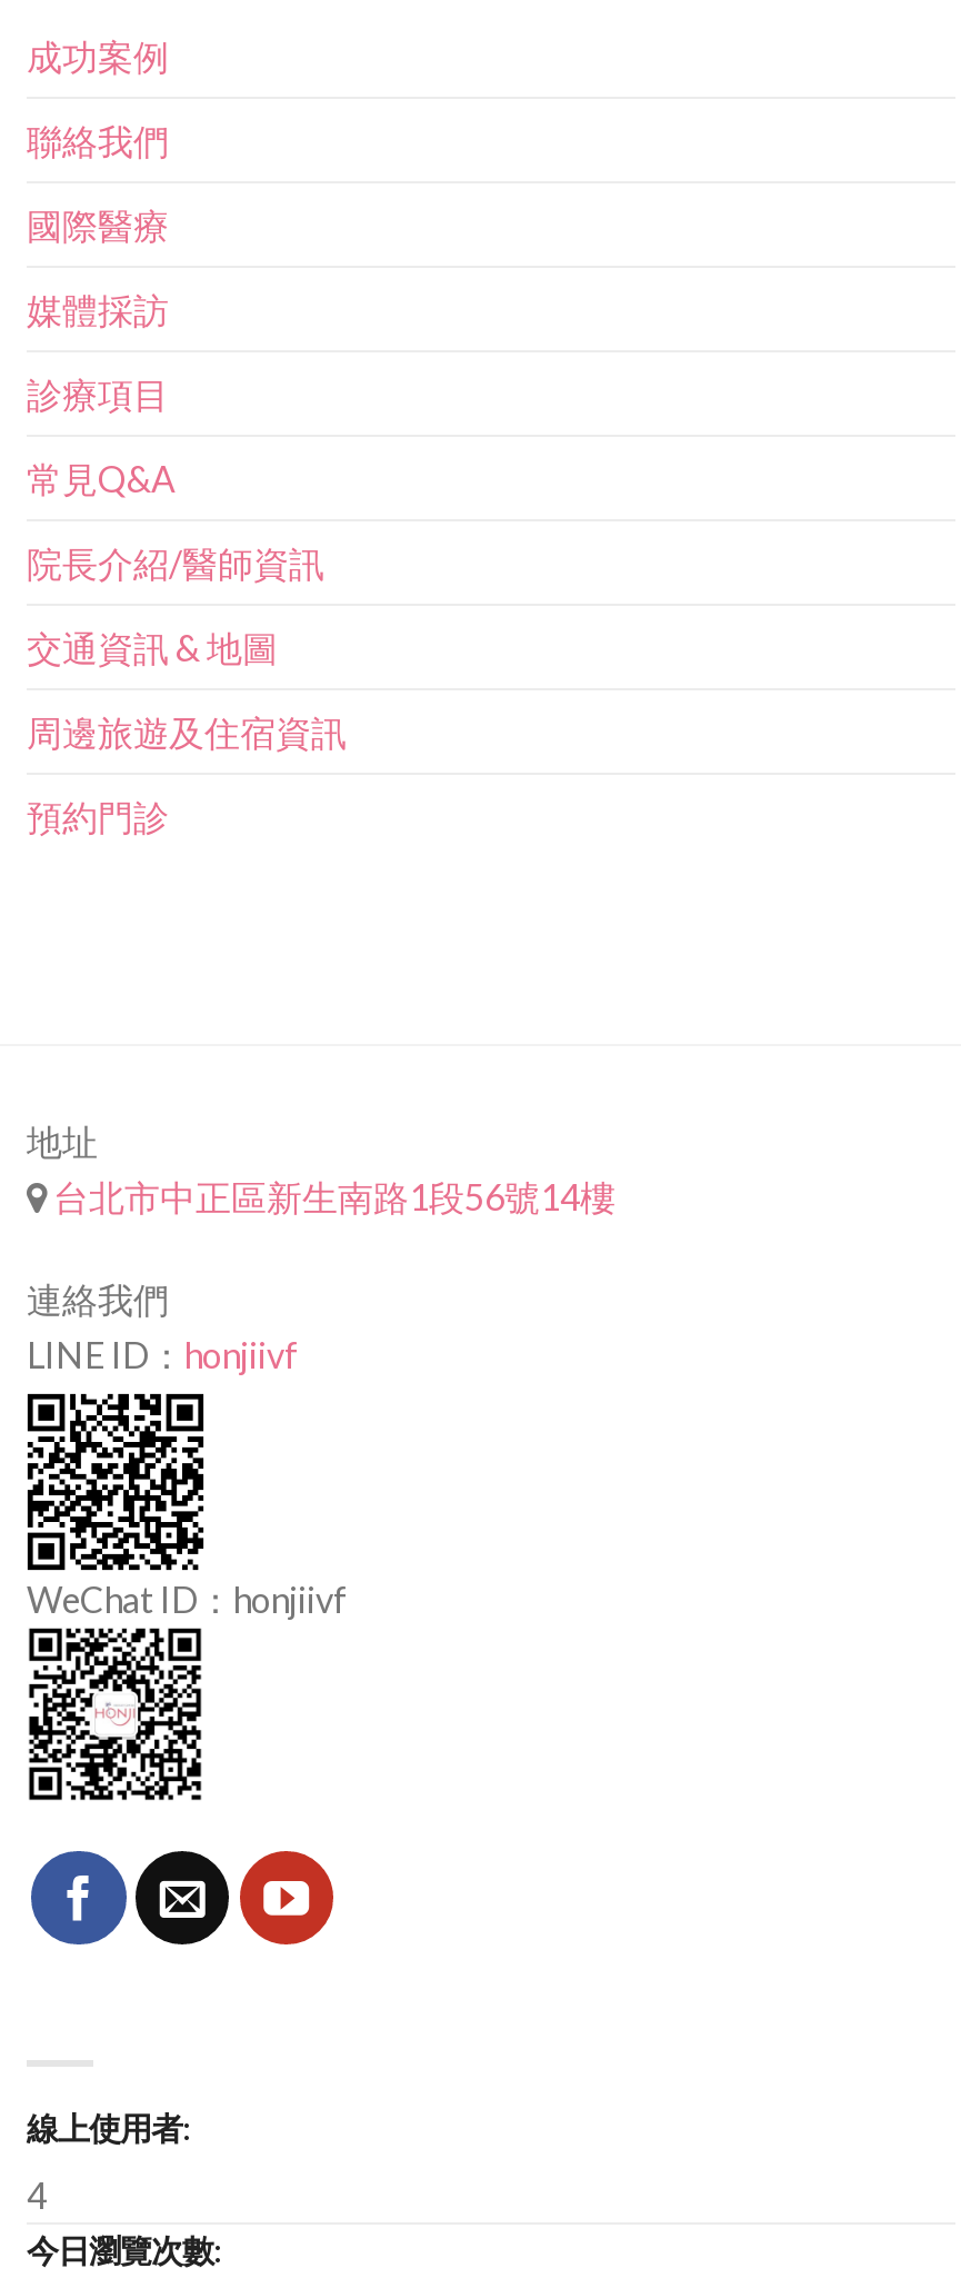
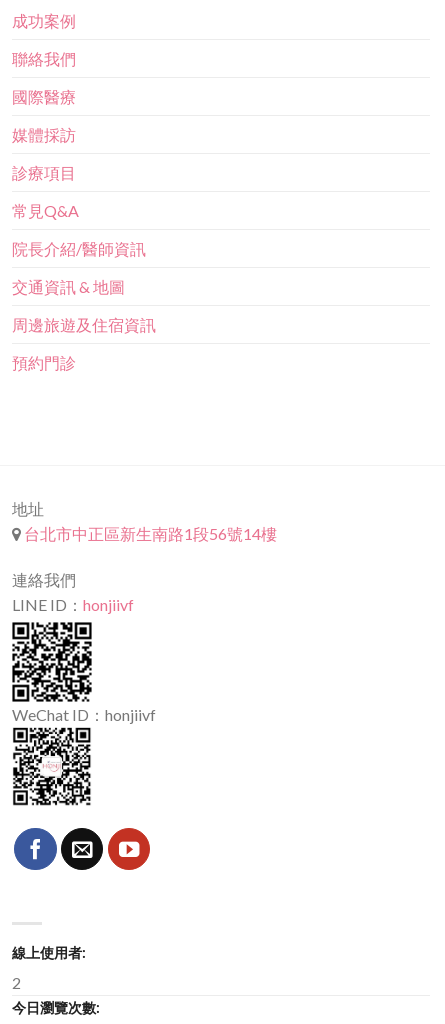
[27,2173,47,2215] 4 -> [12,973,21,992] 2

